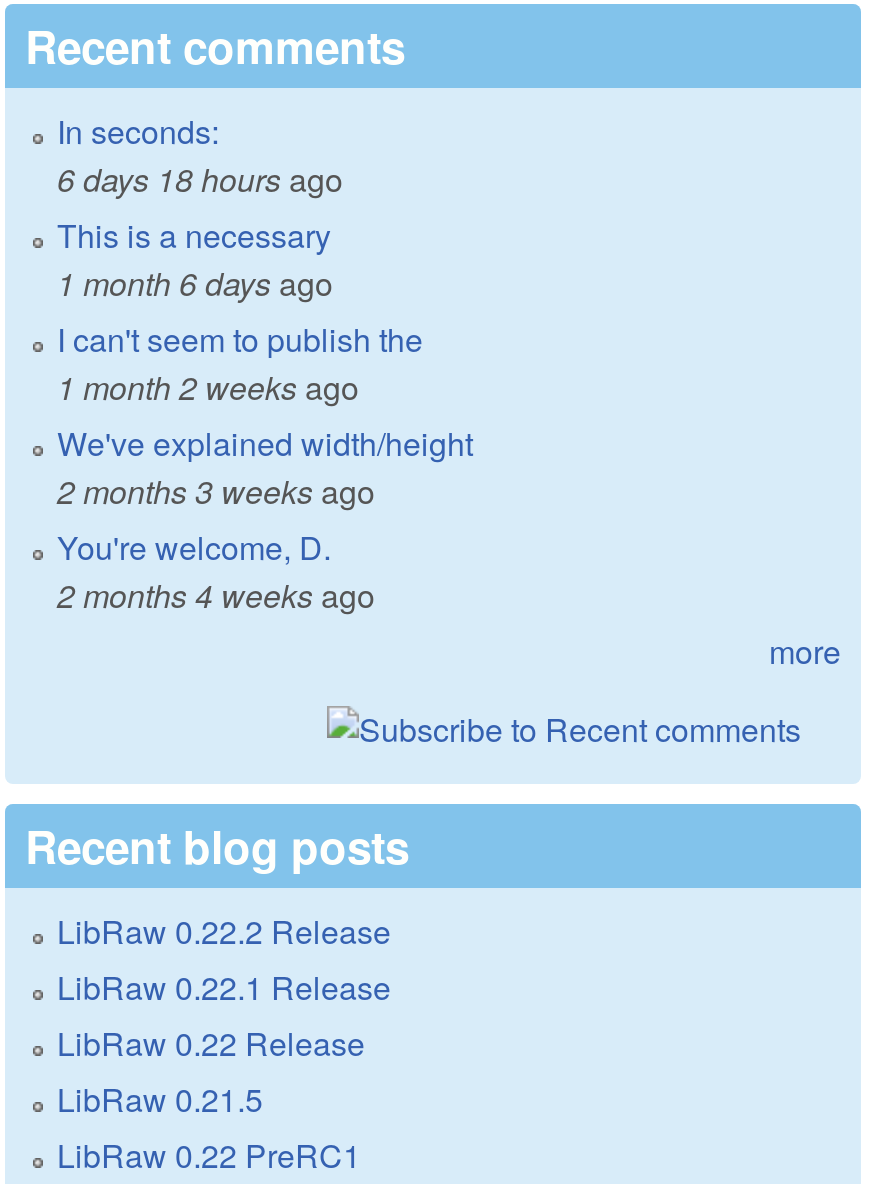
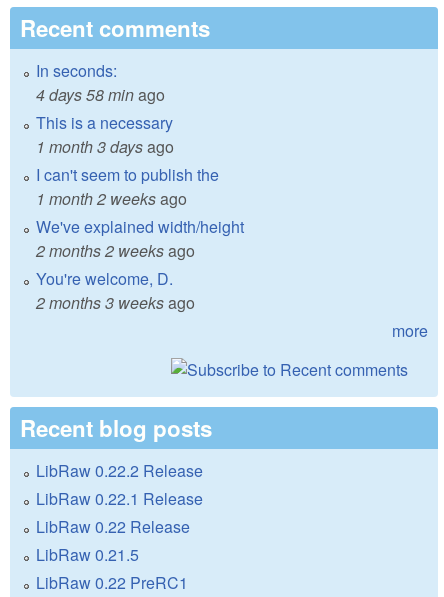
[57,156,343,202] 6 days 18 hours ago -> [36,83,165,106] 4 days 58 min ago
[57,260,333,306] 1 month 6 days ago -> [36,135,174,158] 1 month 3 days ago
moved [57,468,375,514] -> [36,291,195,314]: 2 months 3 weeks ago
none -> [36,239,195,262] 2 months 2 weeks ago
[57,572,375,618] 2 months 4 weeks ago -> none

